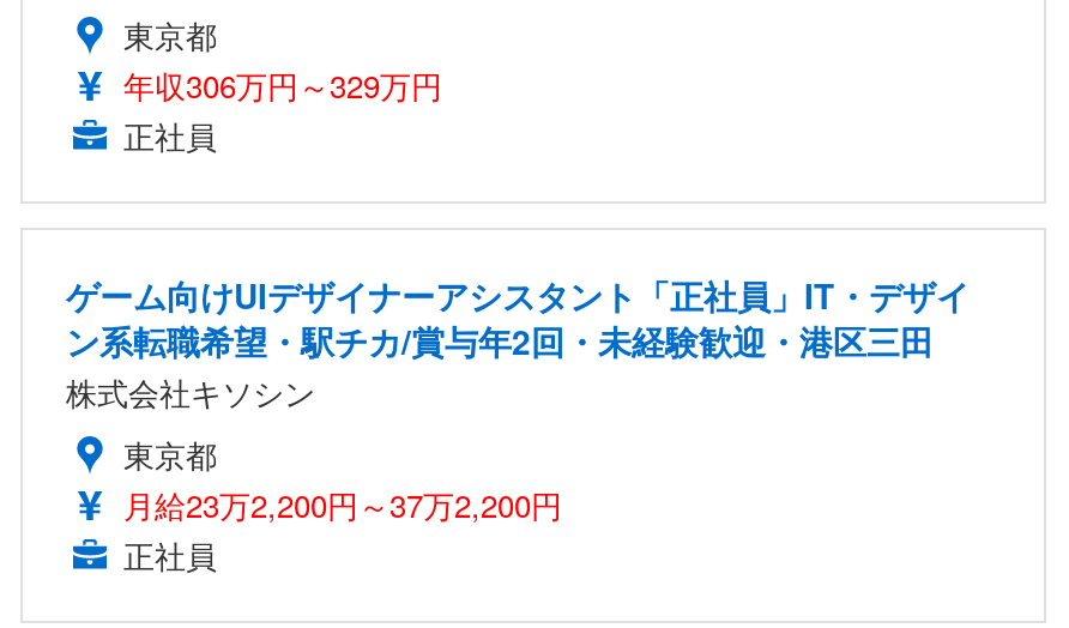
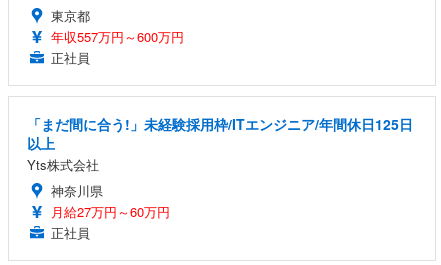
[123,62,442,108] 年収306万円～329万円 -> [51,27,184,46] 年収557万円～600万円
[66,271,970,527] ゲーム向けUIデザイナーアシスタント「正社員」IT・デザイ | ン系転職希望・駅チカ/賞与年2回・未経験歓迎・港区三田 | 株式会社キソシン | 東京都 | 月給23万2,200円～37万2,200円 -> [27,114,413,221] 「まだ間に合う!」未経験採用枠/ITエンジニア/年間休日125日 | 以上 | Yts株式会社 | 神奈川県 | 月給27万円～60万円

